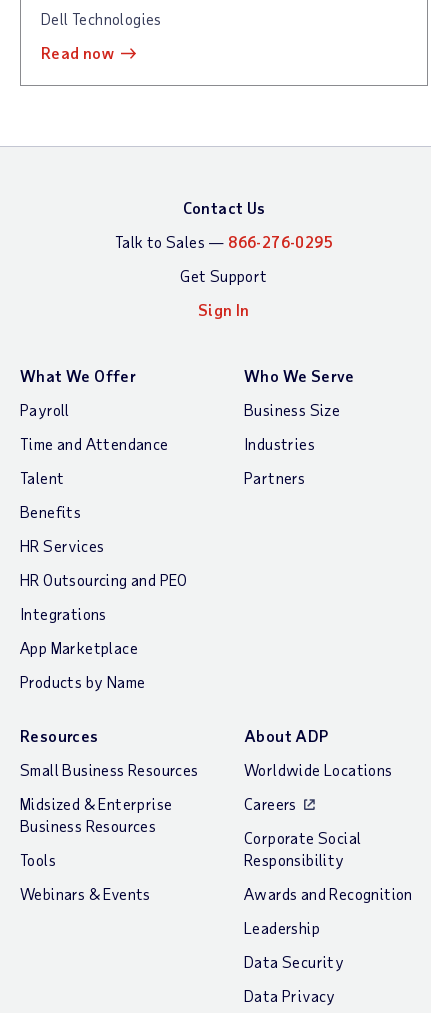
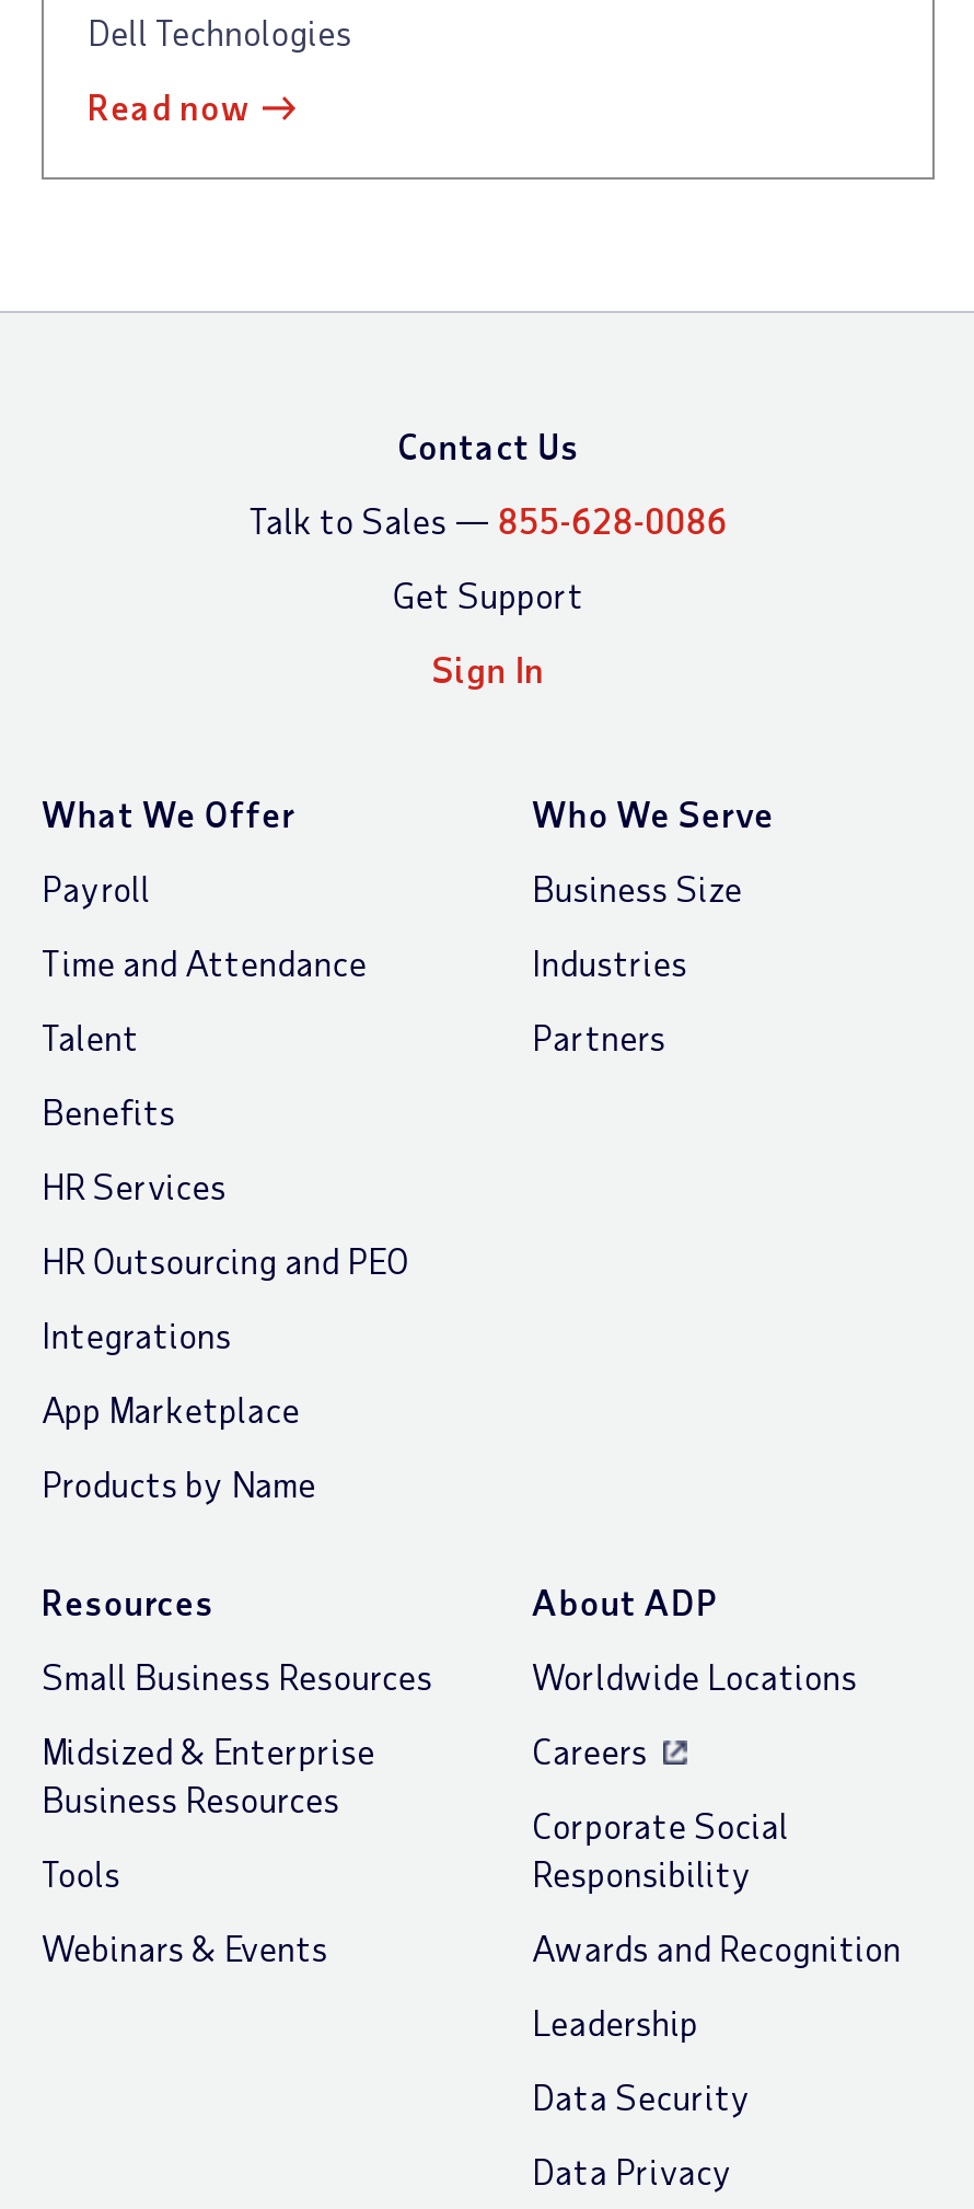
[115,232,333,251] Talk to Sales — 866-276-0295 -> [249,499,727,541] Talk to Sales — 855-628-0086

